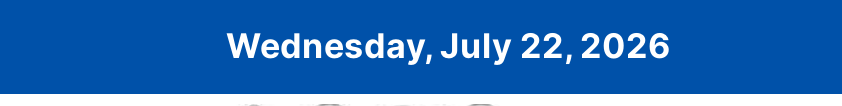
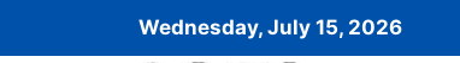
[226,26,670,66] Wednesday, July 22, 2026 -> [138,15,402,39] Wednesday, July 15, 2026

